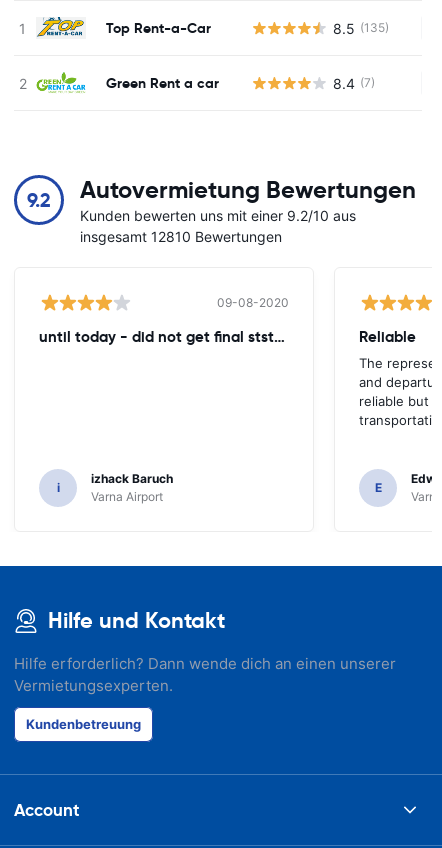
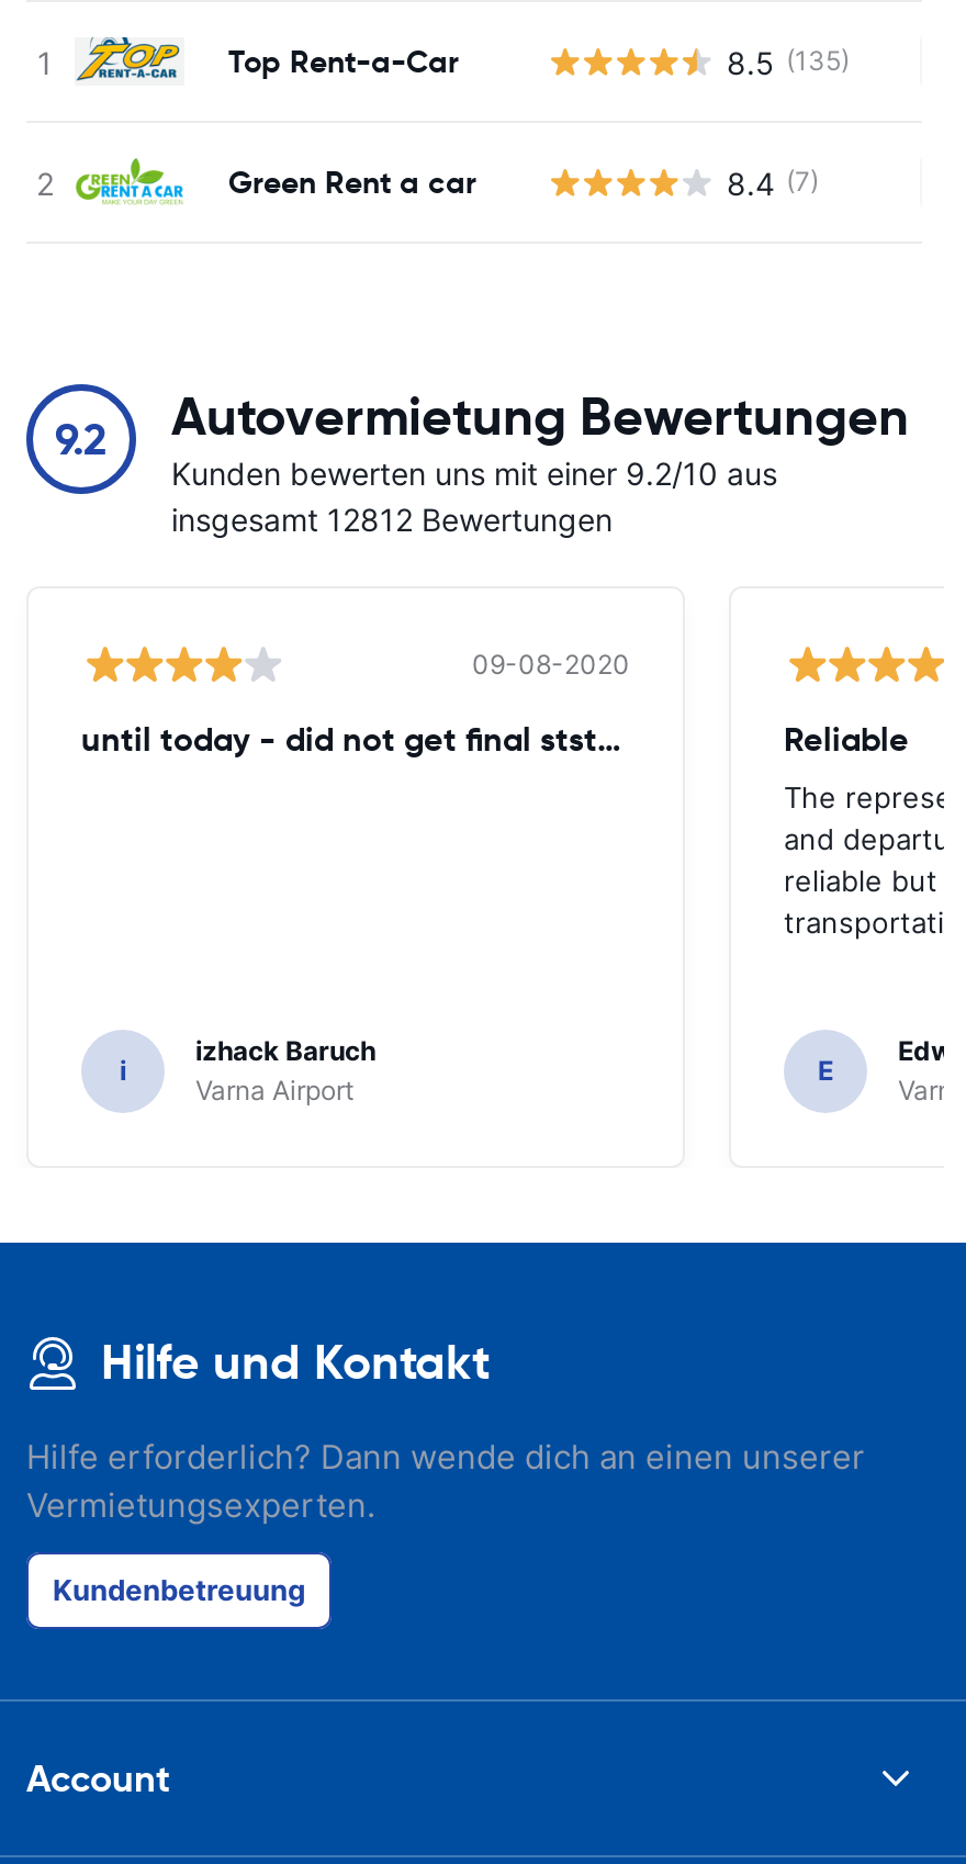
[80,228,282,245] insgesamt 12810 Bewertungen -> [171,501,613,538] insgesamt 12812 Bewertungen

